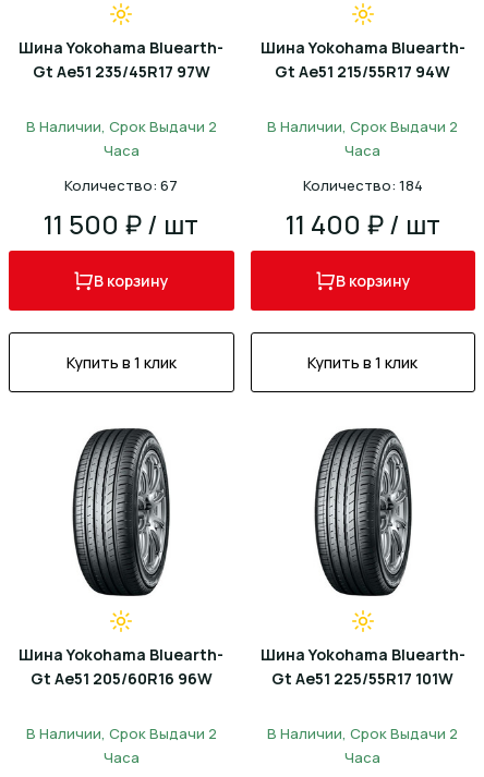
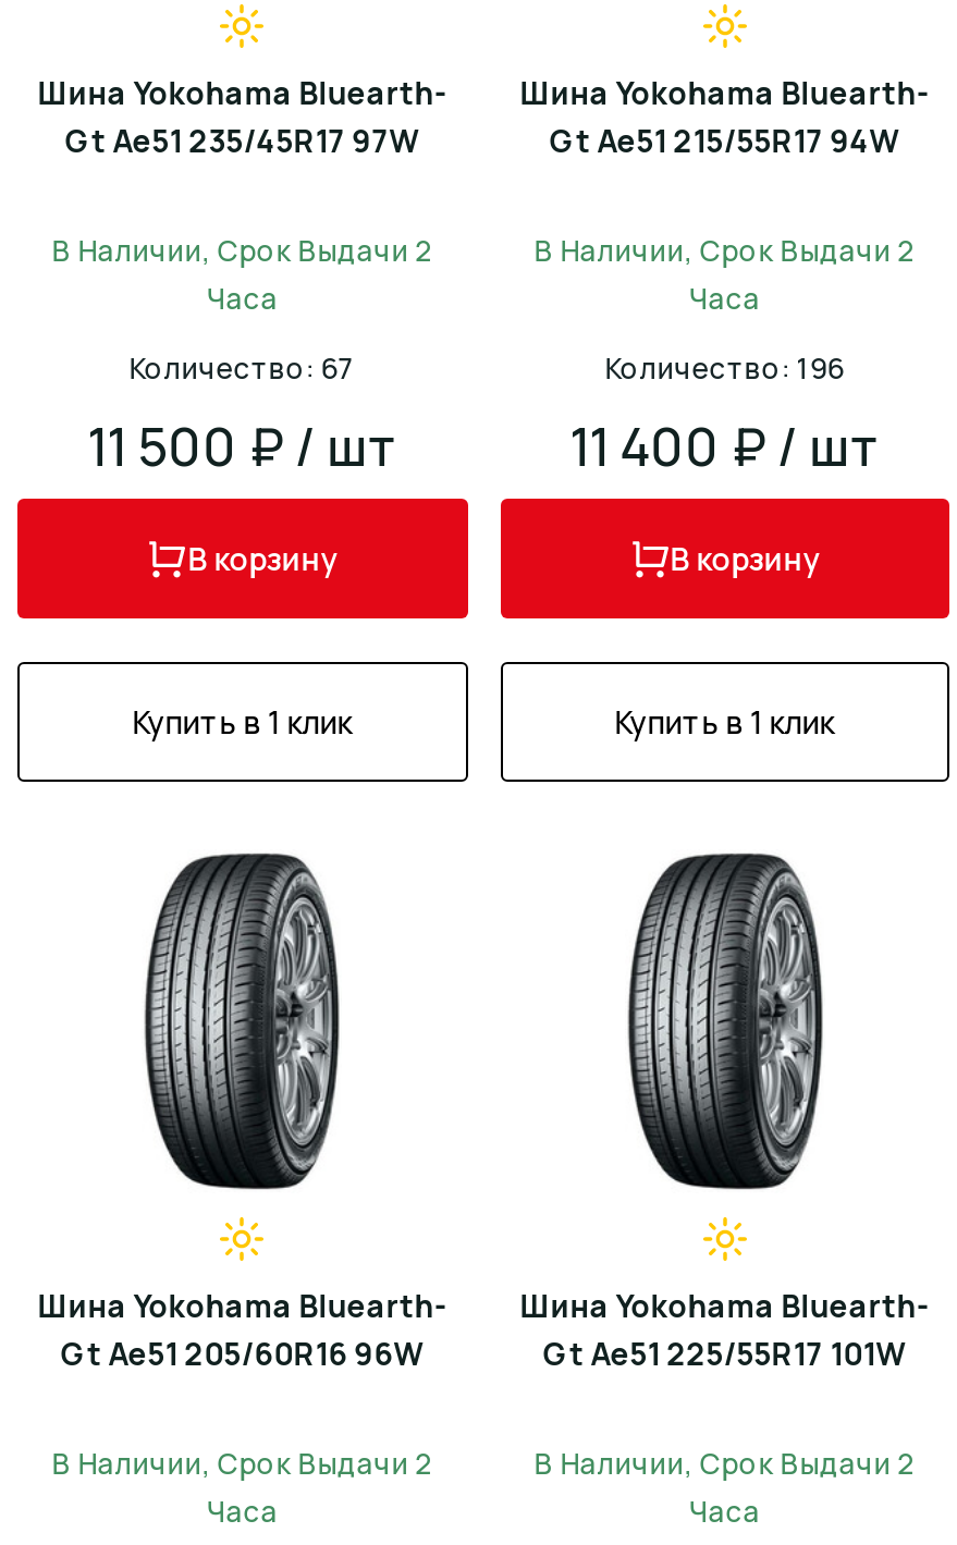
[303,175,423,195] Количество: 184 -> [605,348,844,388] Количество: 196

